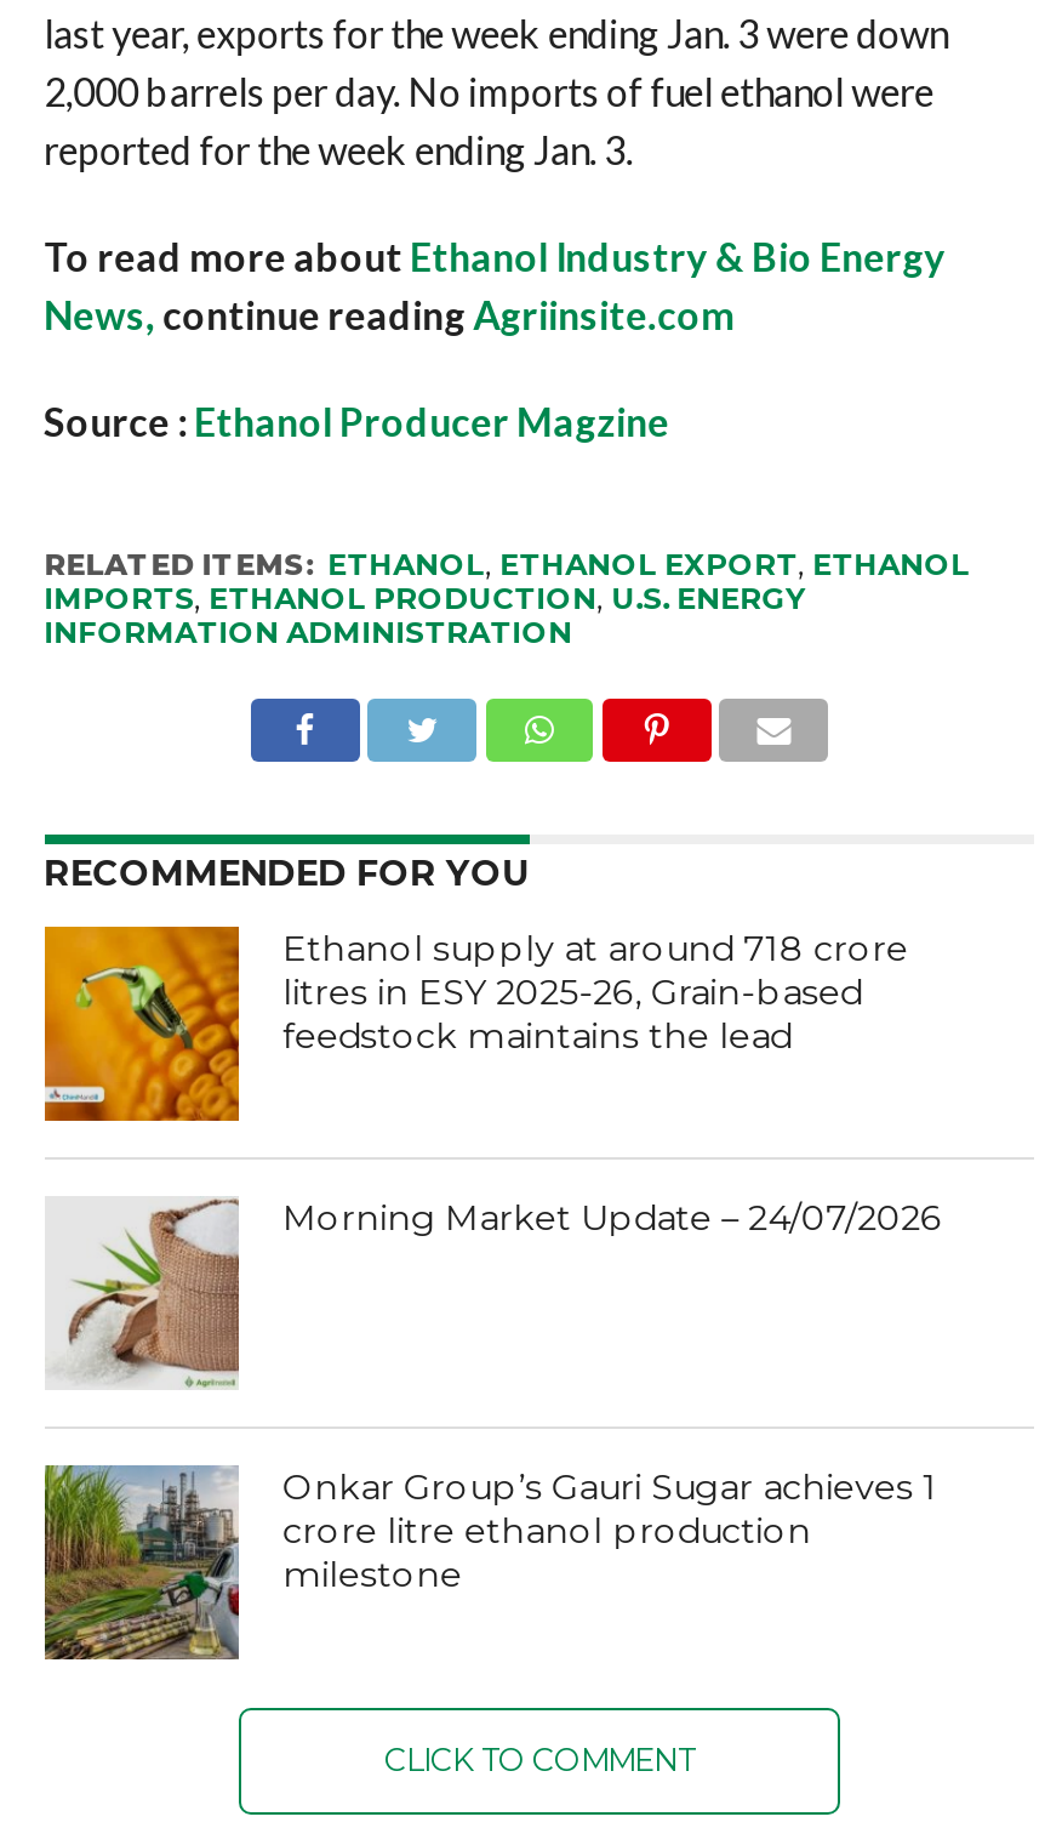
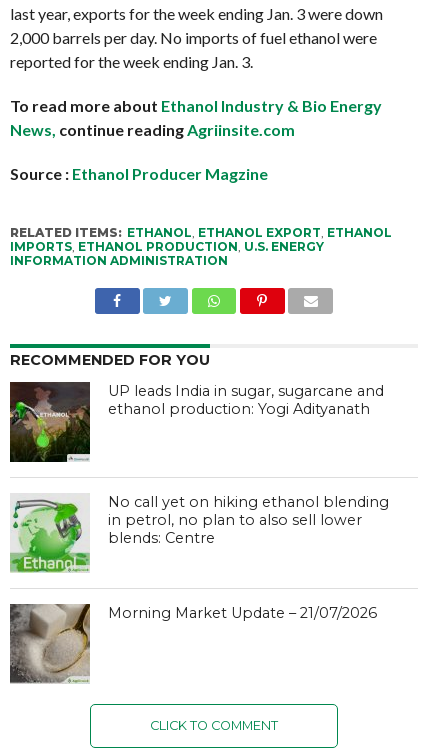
[42,924,908,1123] [image] | Ethanol supply at around 718 crore | litres in ESY 2025-26, Grain-based | feedstock maintains the lead -> [9,381,384,463] [image] | UP leads India in sugar, sugarcane and | ethanol production: Yogi Adityanath
[47,1196,942,1388] [image] | Morning Market Update – 24/07/2026 -> [10,493,389,573] [image] | No call yet on hiking ethanol blending | in petrol, no plan to also sell lower | blends: Centre
[45,1465,938,1659] [image] | Onkar Group’s Gauri Sugar achieves 1 | crore litre ethanol production | milestone -> [10,603,377,684] [image] | Morning Market Update – 21/07/2026

